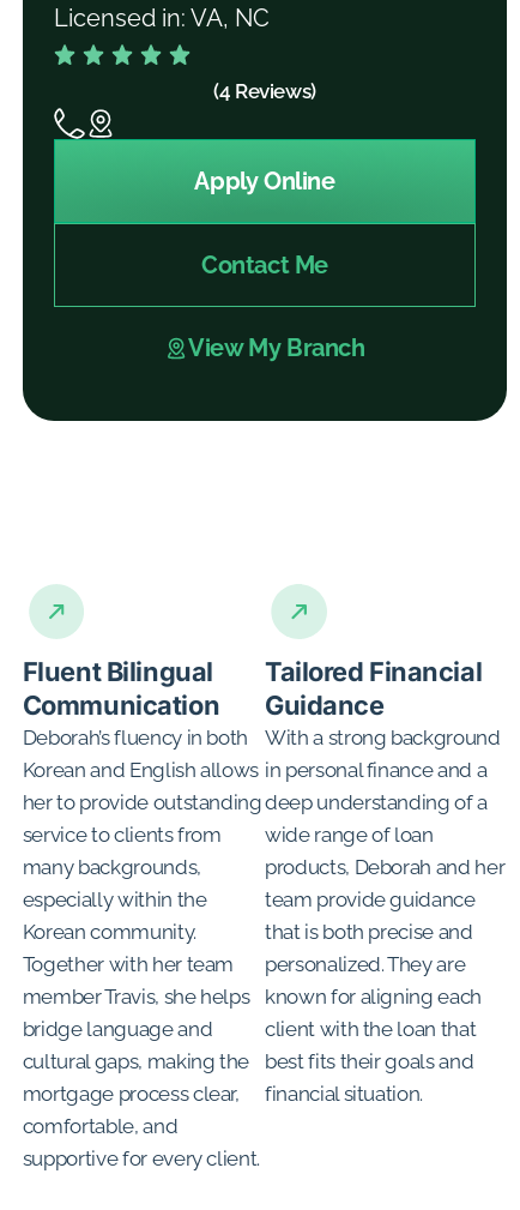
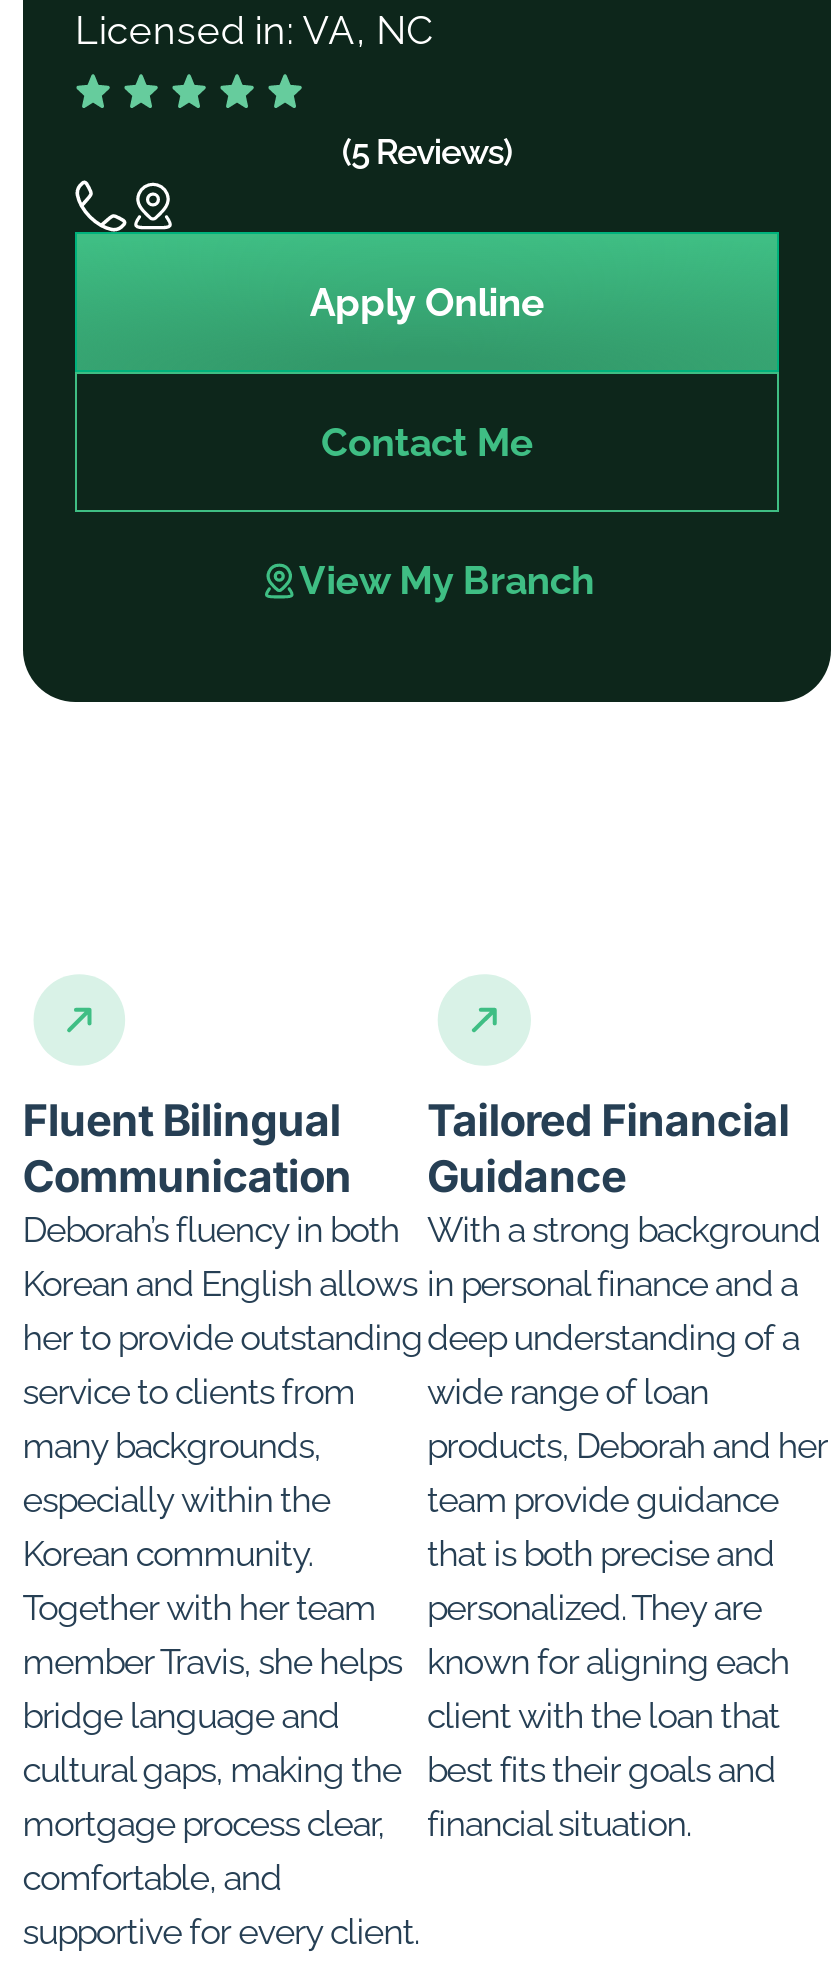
[213,79,316,103] (4 Reviews) -> [342,132,512,172] (5 Reviews)

